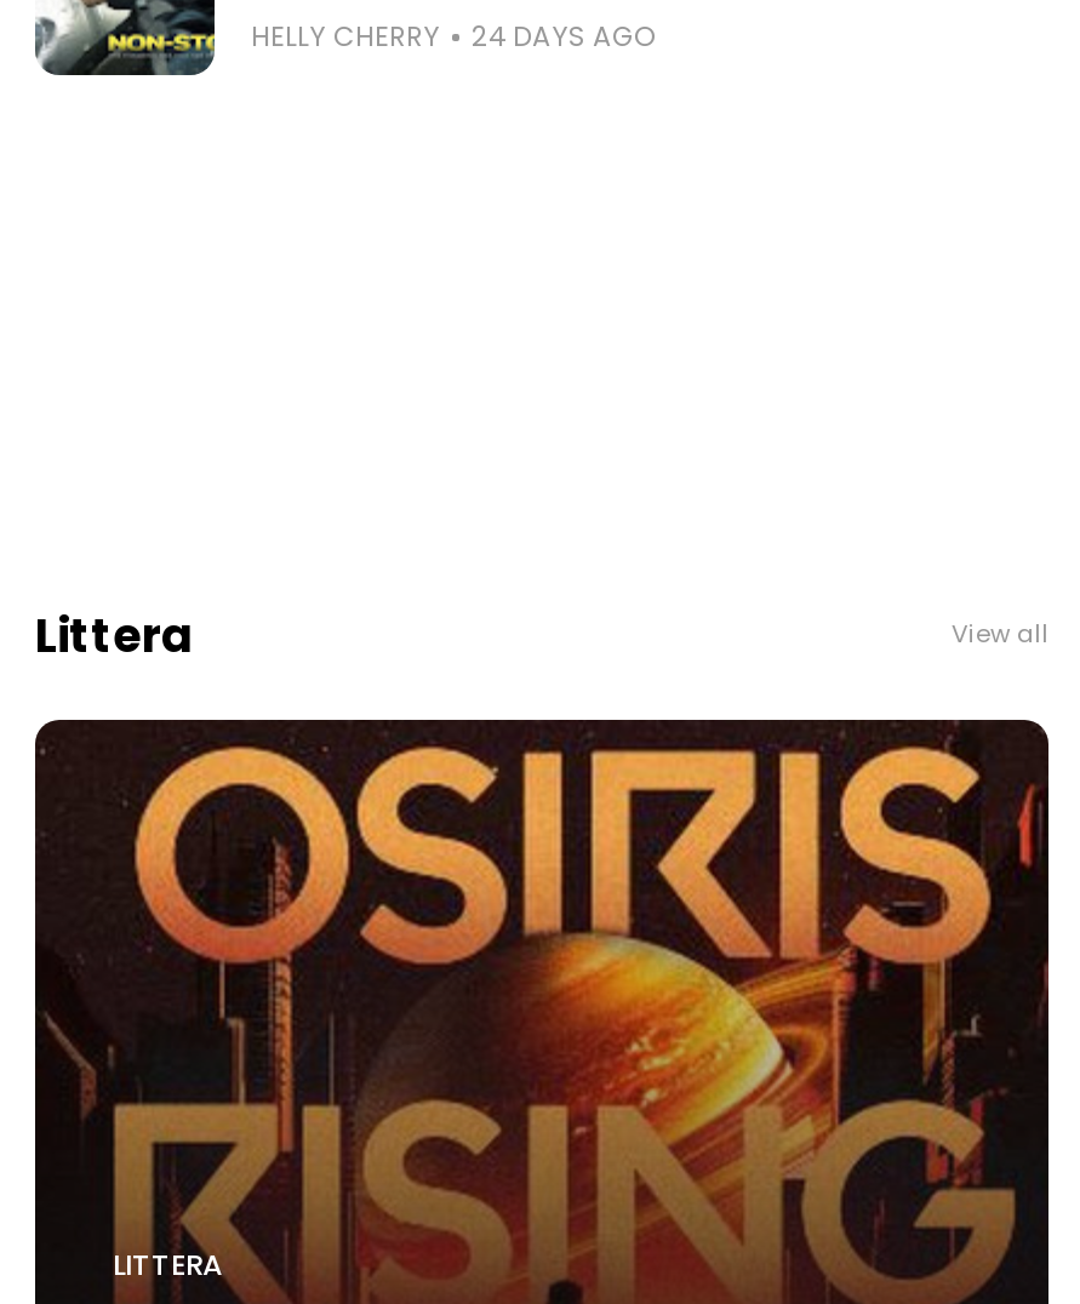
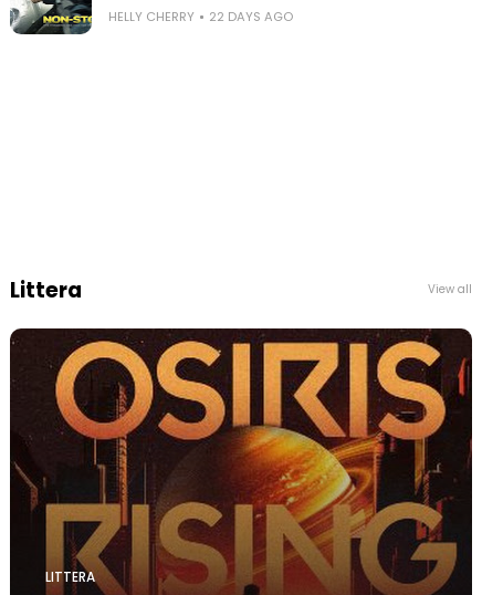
[251,16,656,55] HELLY CHERRY 24 DAYS AGO -> [108,7,293,25] HELLY CHERRY 22 DAYS AGO

